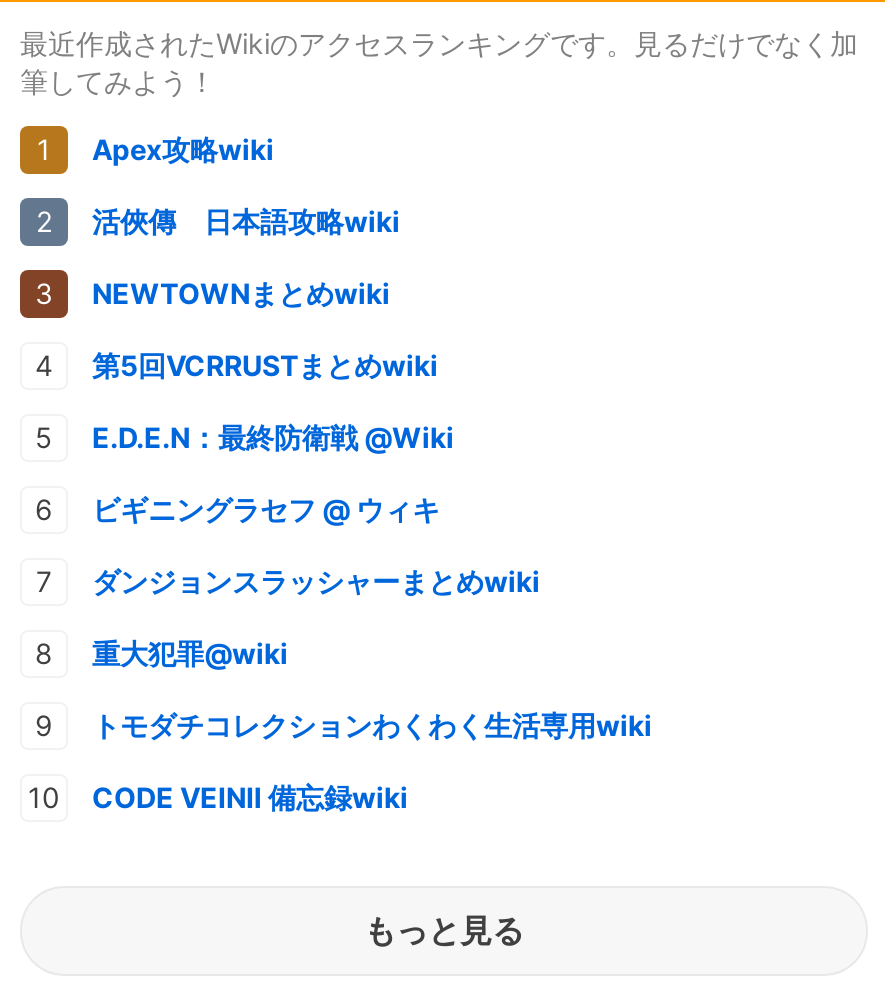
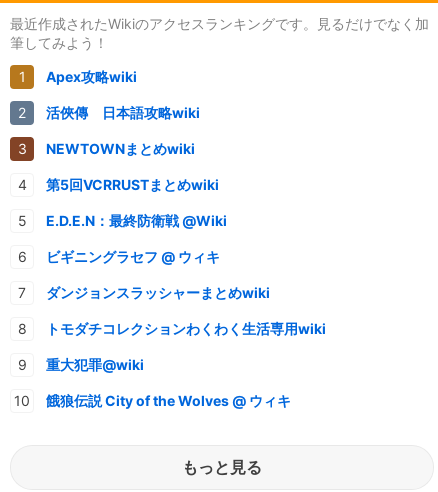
moved [92,635,288,669] -> [46,356,144,373]: 重大犯罪@wiki
moved [92,707,652,741] -> [46,320,326,337]: トモダチコレクションわくわく生活専用wiki
[92,779,408,813] CODE VEINⅡ 備忘録wiki -> [46,392,291,409] 餓狼伝説 City of the Wolves @ ウィキ

